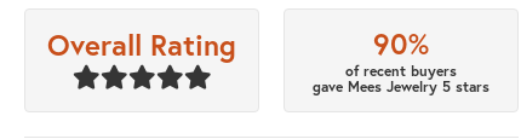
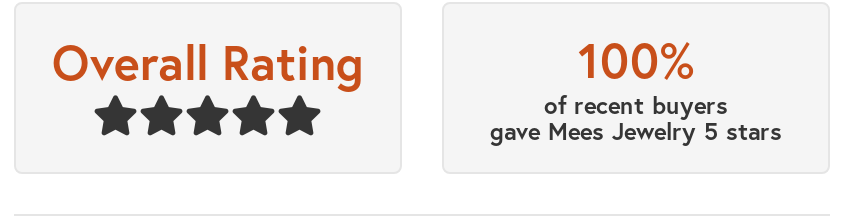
[373,24,429,63] 90% -> [578,28,694,92] 100%

